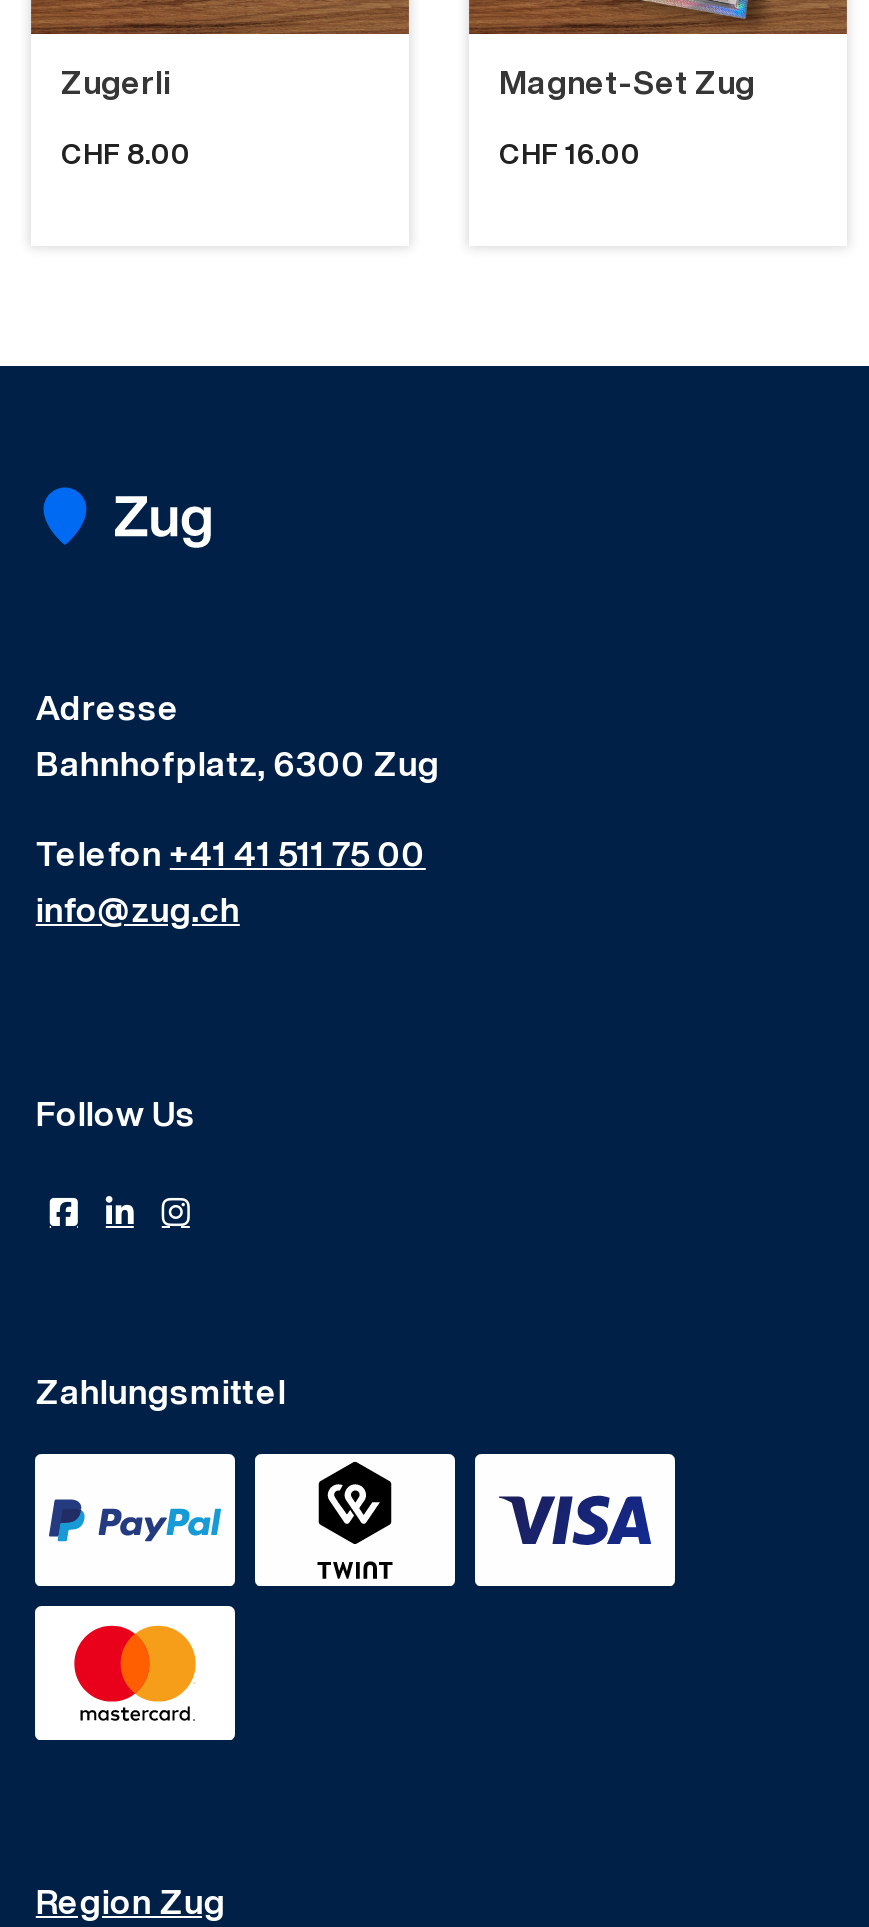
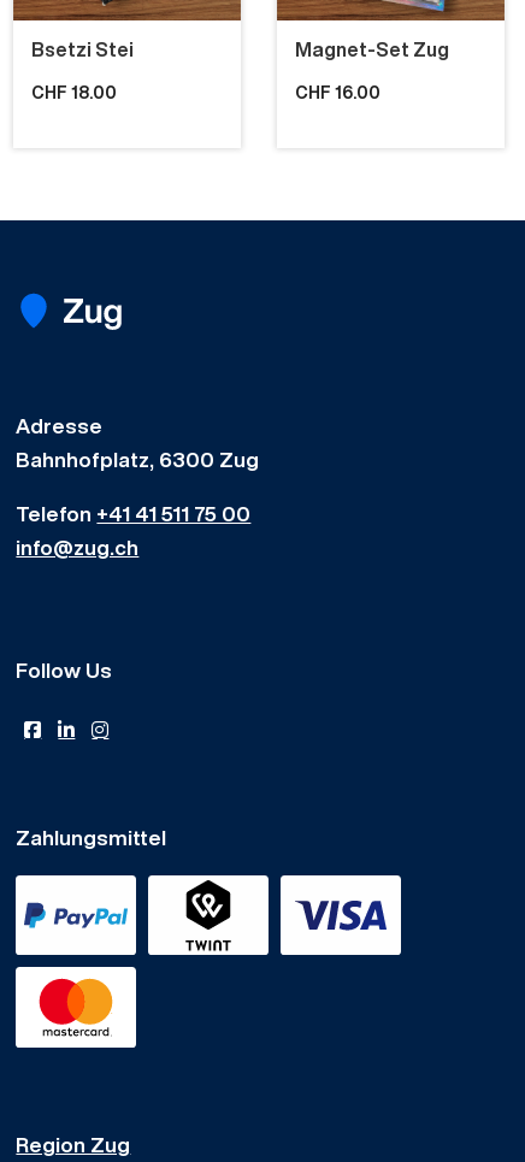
[61,65,171,97] Zugerli -> [31,39,134,58] Bsetzi Stei
[61,139,191,167] CHF 8.00 -> [31,84,117,101] CHF 18.00

